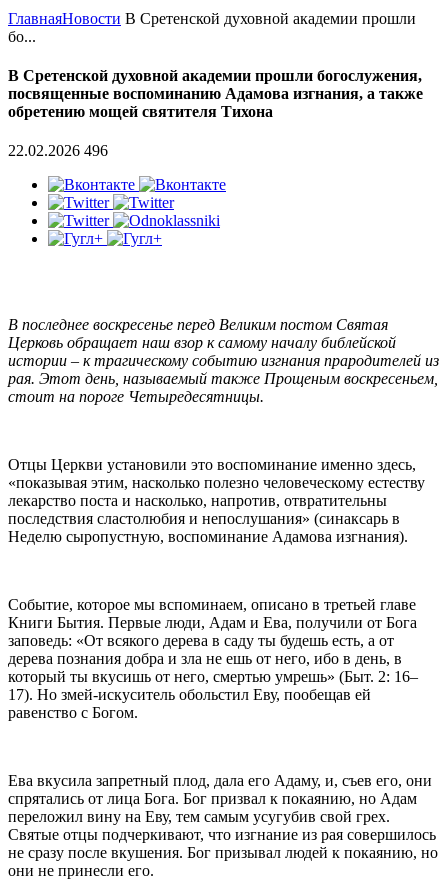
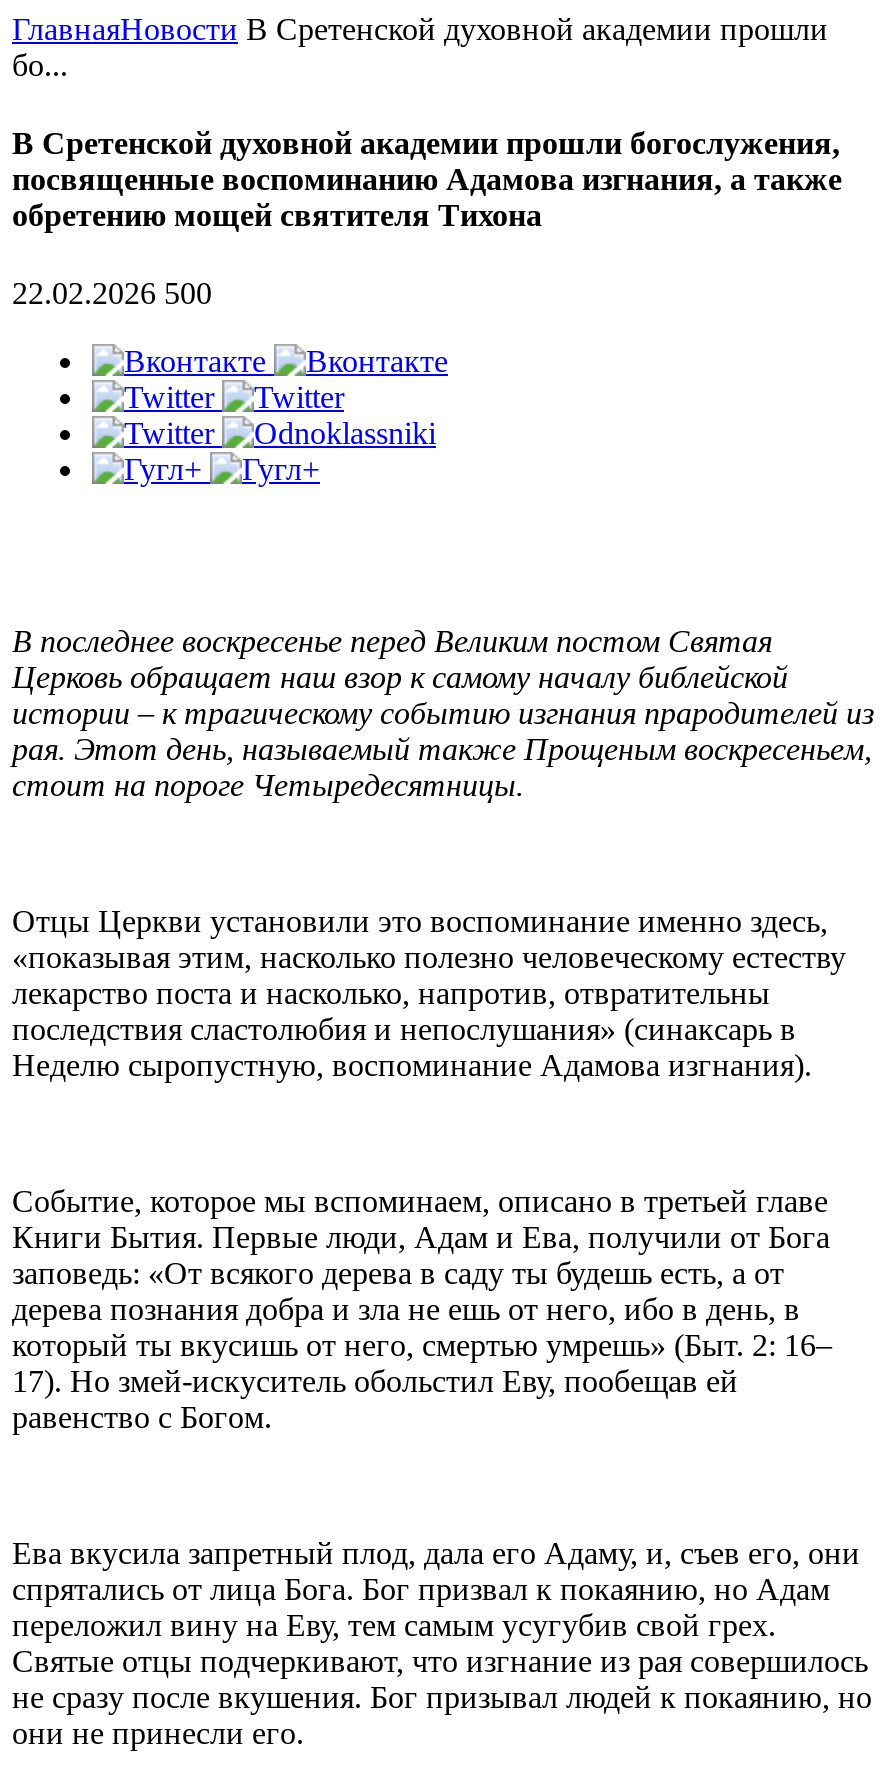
[8,142,108,159] 22.02.2026 496 -> [12,277,212,311] 22.02.2026 500

